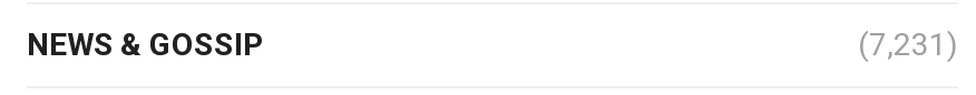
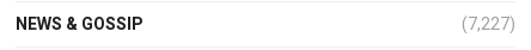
[858,22,958,68] (7,231) -> [462,12,515,37] (7,227)

